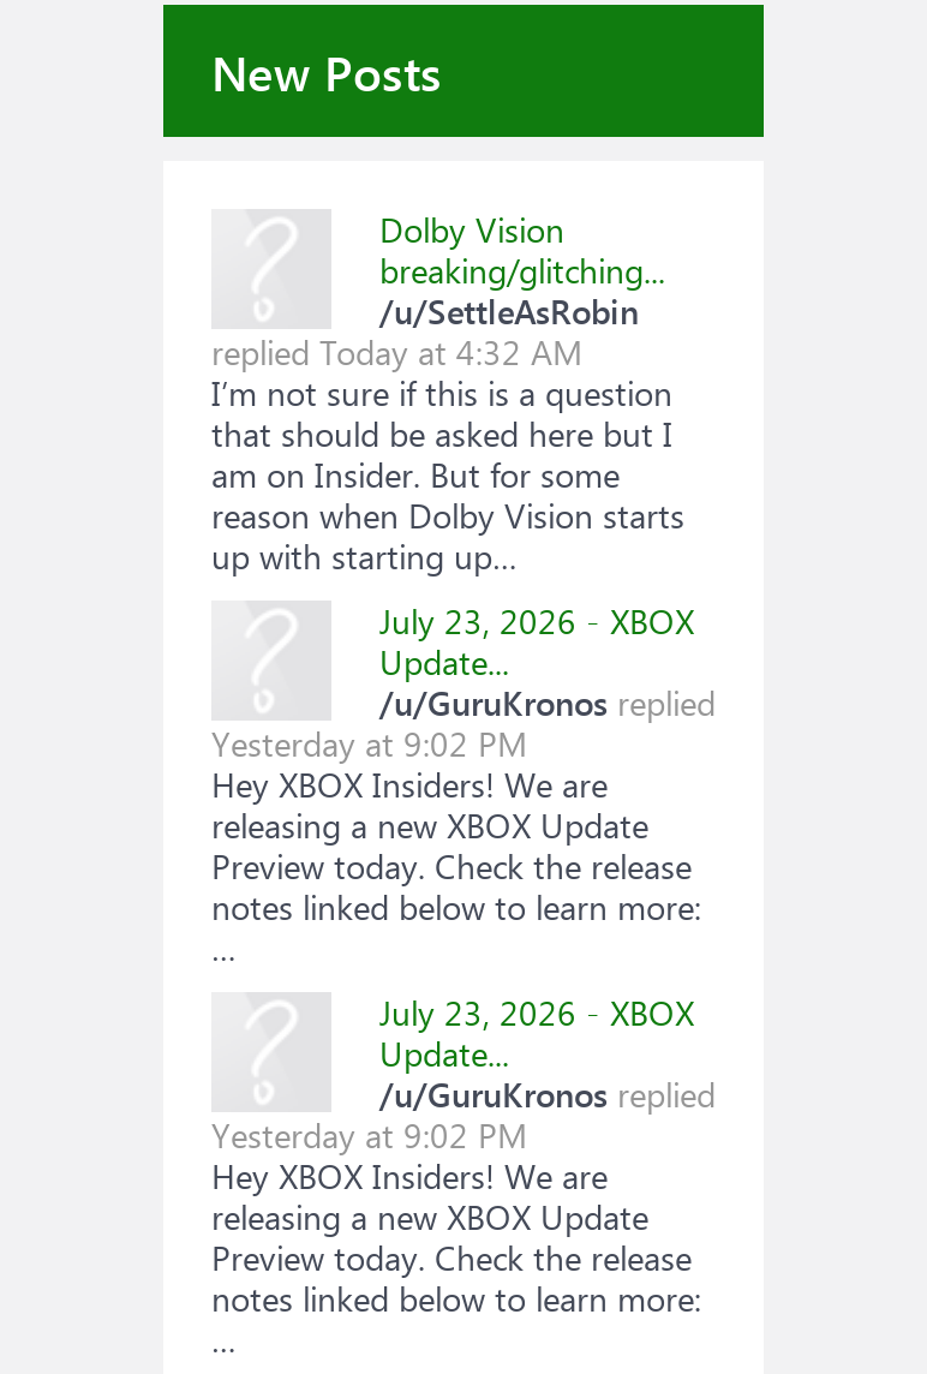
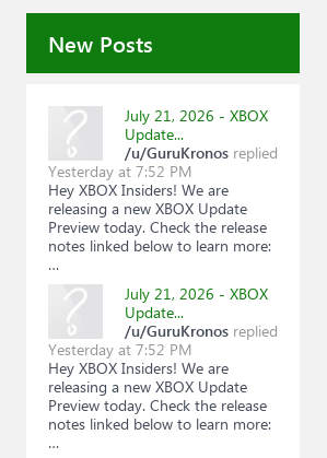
[211,206,694,643] Dolby Vision | breaking/glitching... | /u/SettleAsRobin | replied Today at 4:32 AM | I’m not sure if this is a question | that should be asked here but I | am on Insider. But for some | reason when Dolby Vision starts | up with starting up… | July 23, 2026 - XBOX -> [125,105,268,125] July 21, 2026 - XBOX
[211,720,528,766] Yesterday at 9:02 PM -> [48,160,192,181] Yesterday at 7:52 PM
[379,989,694,1035] July 23, 2026 - XBOX -> [125,283,268,304] July 21, 2026 - XBOX
[211,1111,528,1157] Yesterday at 9:02 PM -> [48,339,192,359] Yesterday at 7:52 PM

